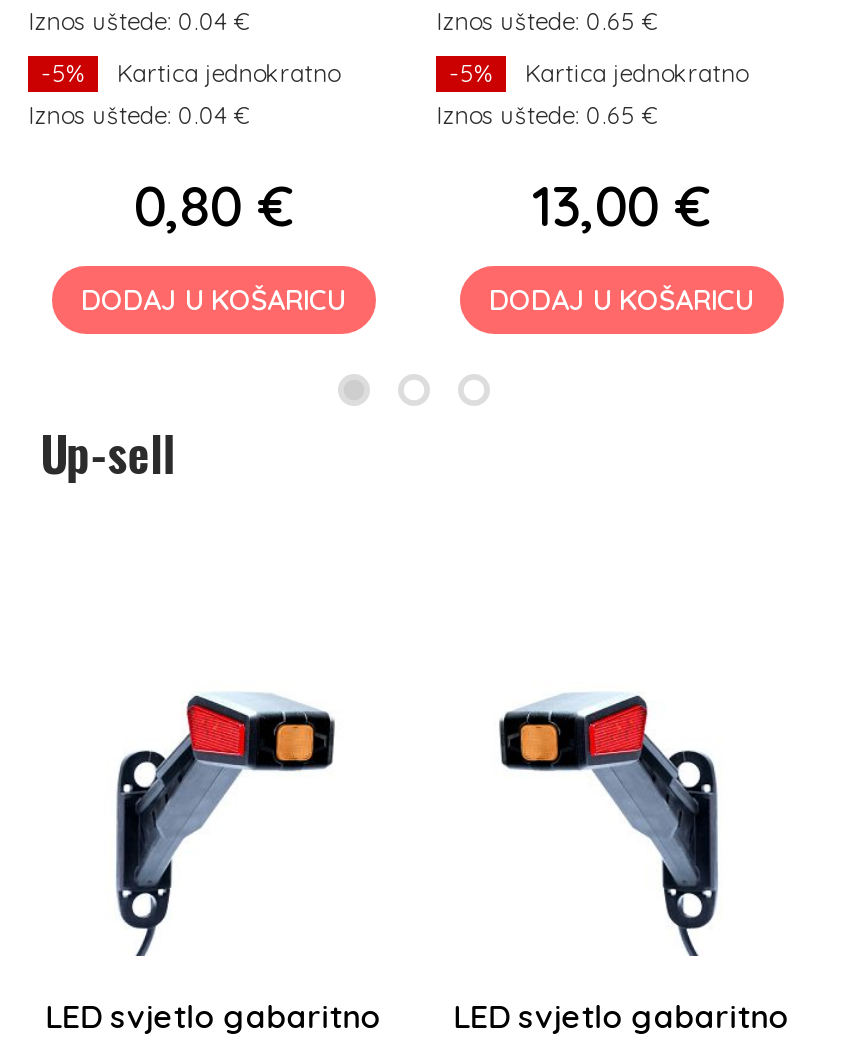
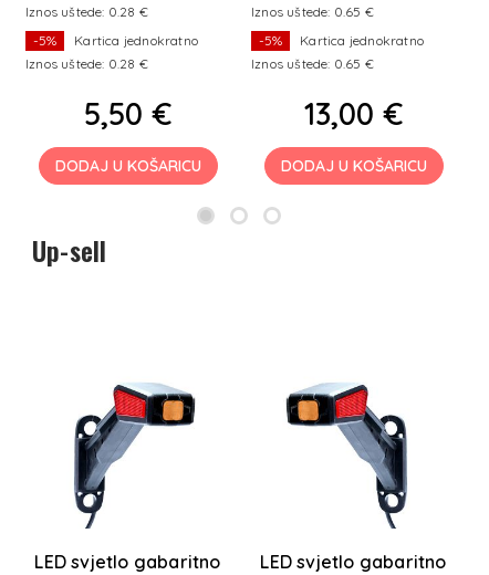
[28,7,250,37] Iznos uštede: 0.04 € -> [25,4,148,20] Iznos uštede: 0.28 €
[28,101,250,131] Iznos uštede: 0.04 € -> [25,56,148,72] Iznos uštede: 0.28 €
[133,171,293,241] 0,80 € -> [84,94,171,133] 5,50 €

